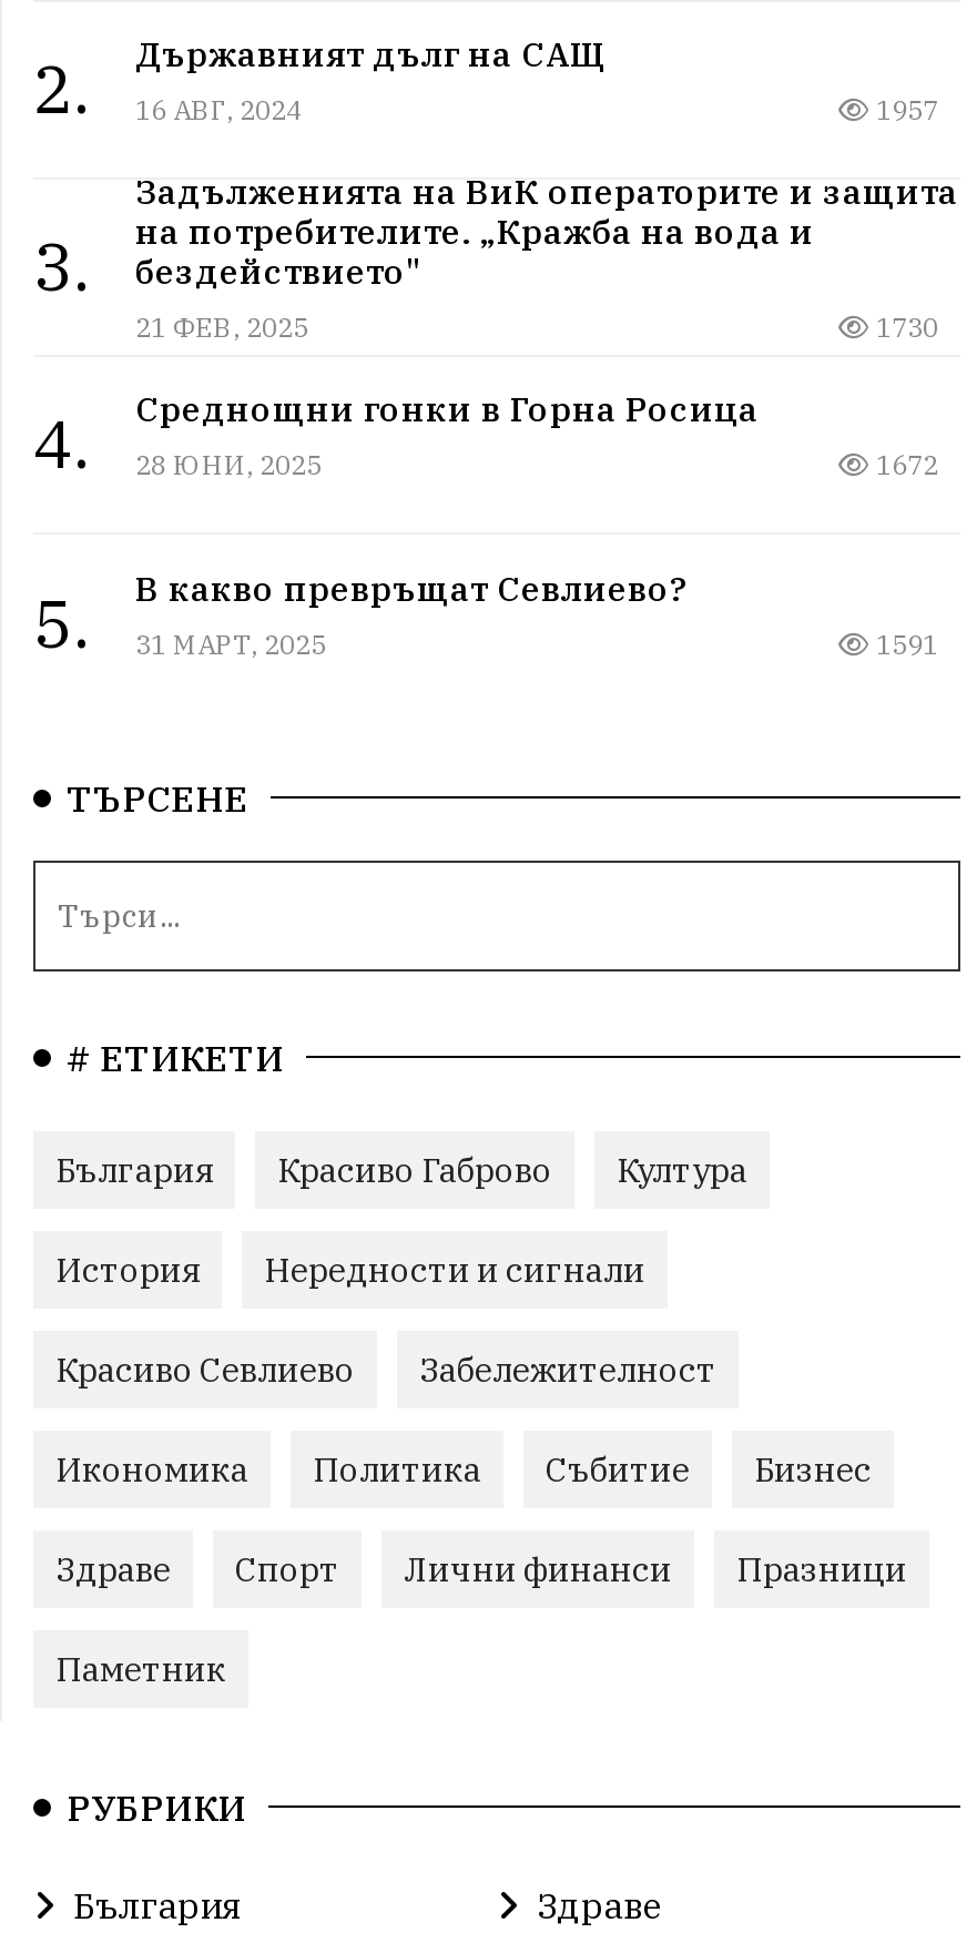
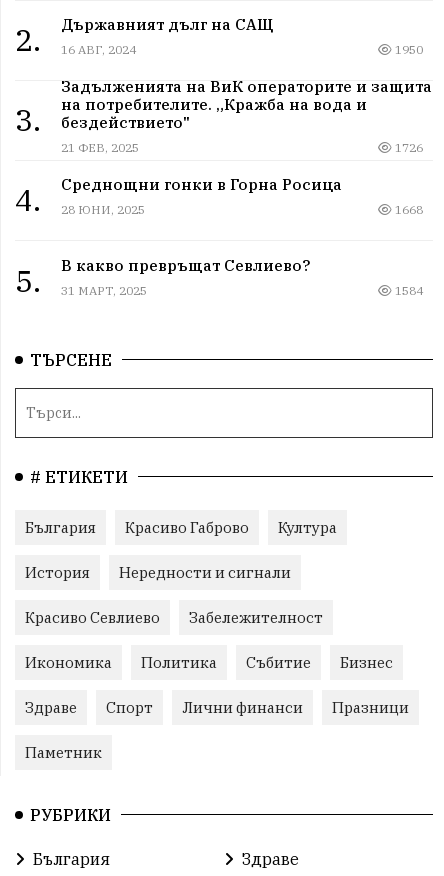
[869,94,938,127] 1957 -> [392,42,423,57] 1950
[869,311,938,345] 1730 -> [392,140,423,155] 1726
[869,449,938,482] 1672 -> [392,202,423,217] 1668
[869,627,938,661] 1591 -> [392,283,423,298] 1584

